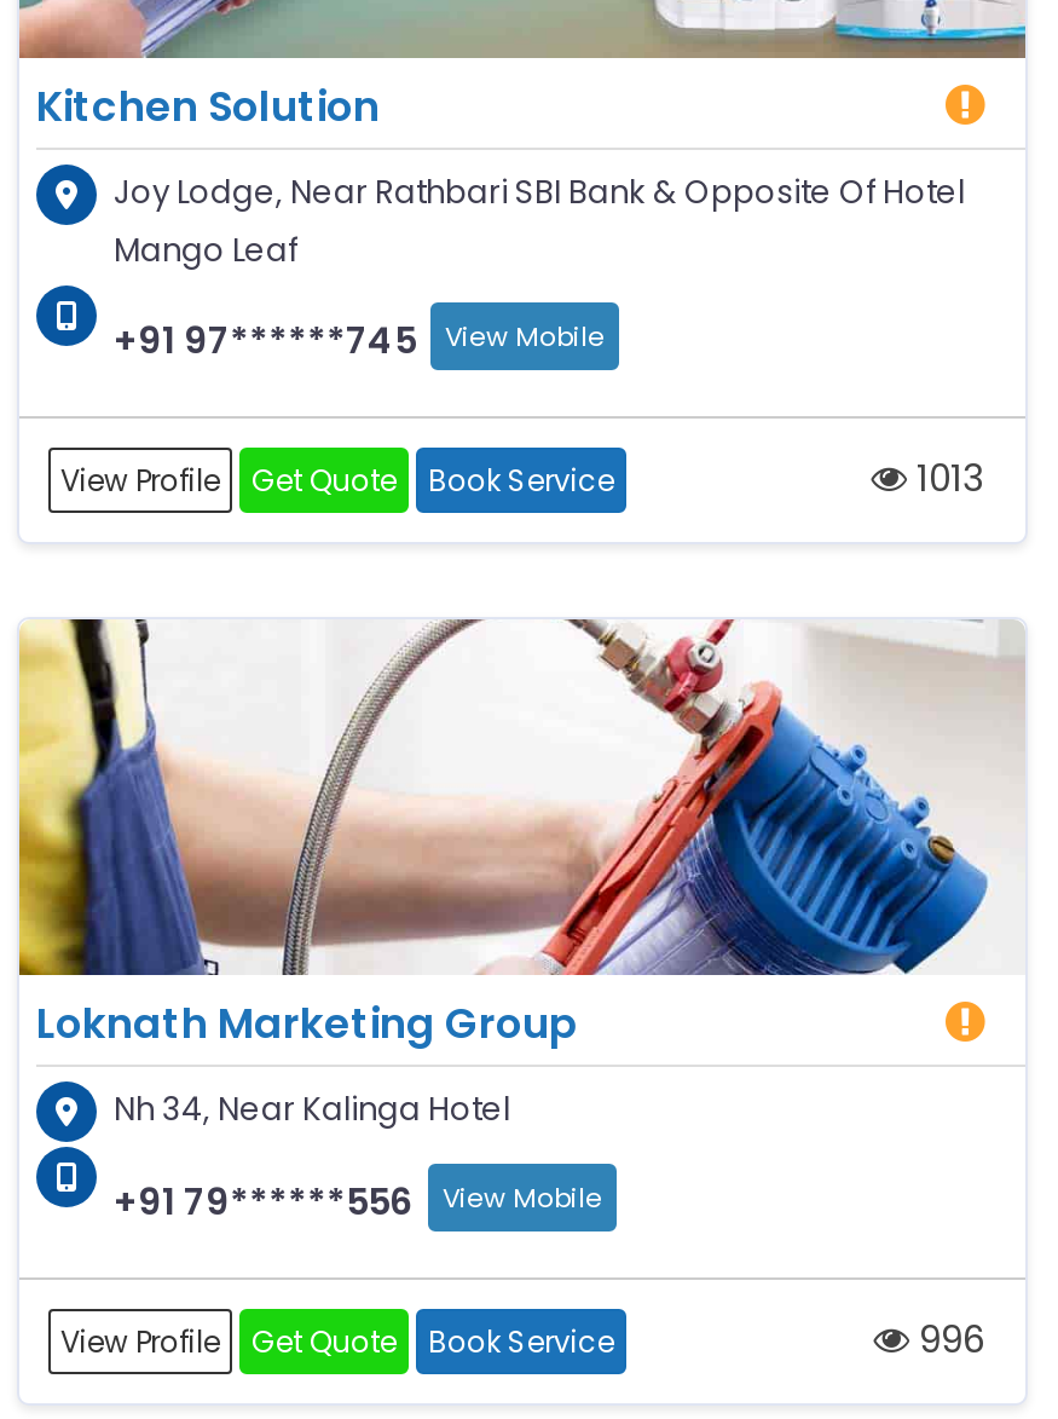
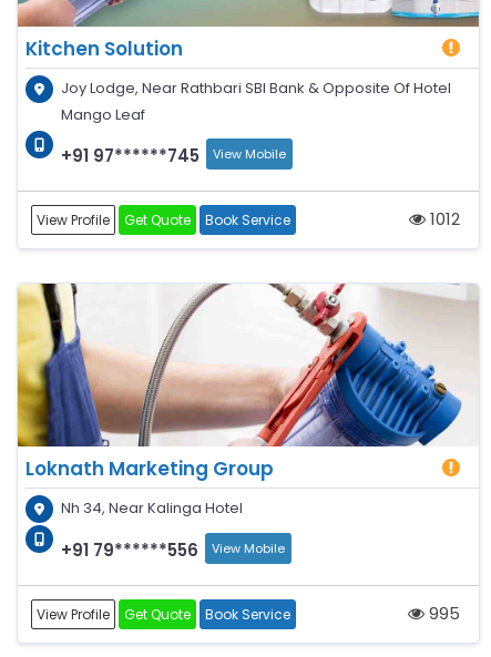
[907,452,984,503] 1013 -> [426,207,460,230] 1012
[909,1314,984,1365] 996 -> [424,602,460,625] 995

